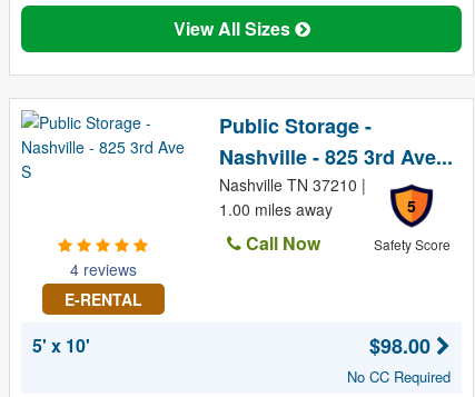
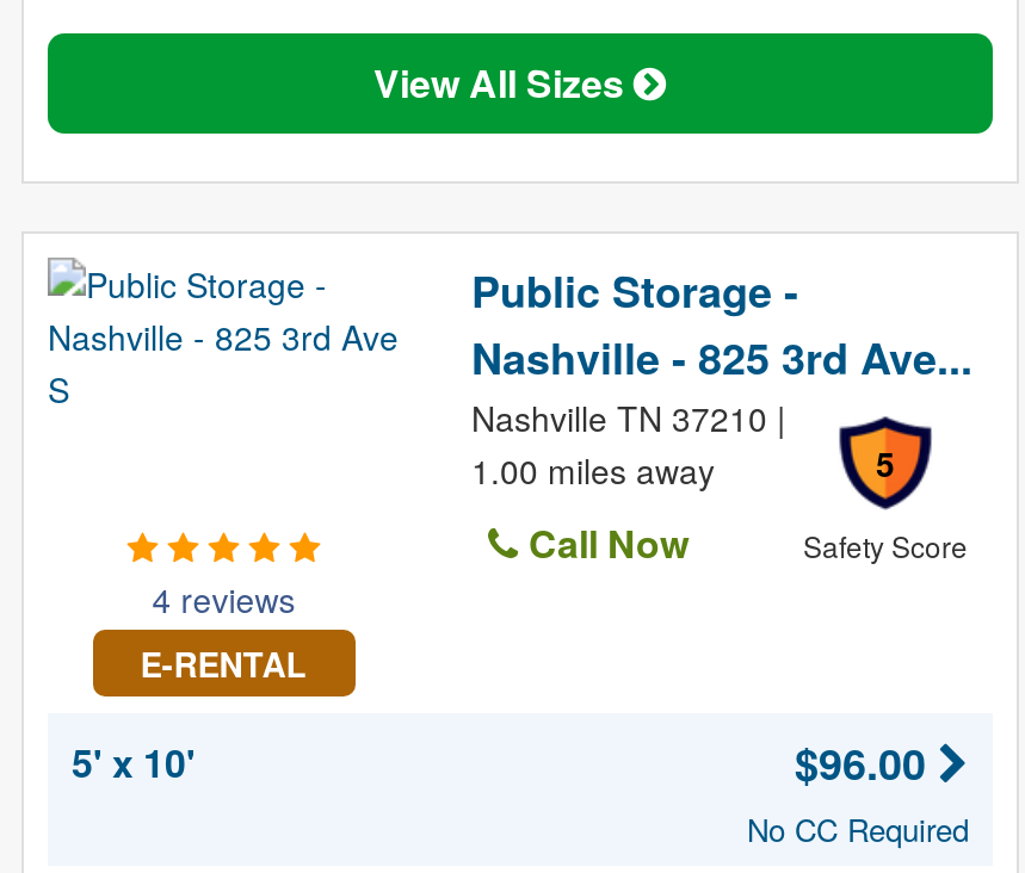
[369,331,436,360] $98.00 -> [795,732,938,794] $96.00

